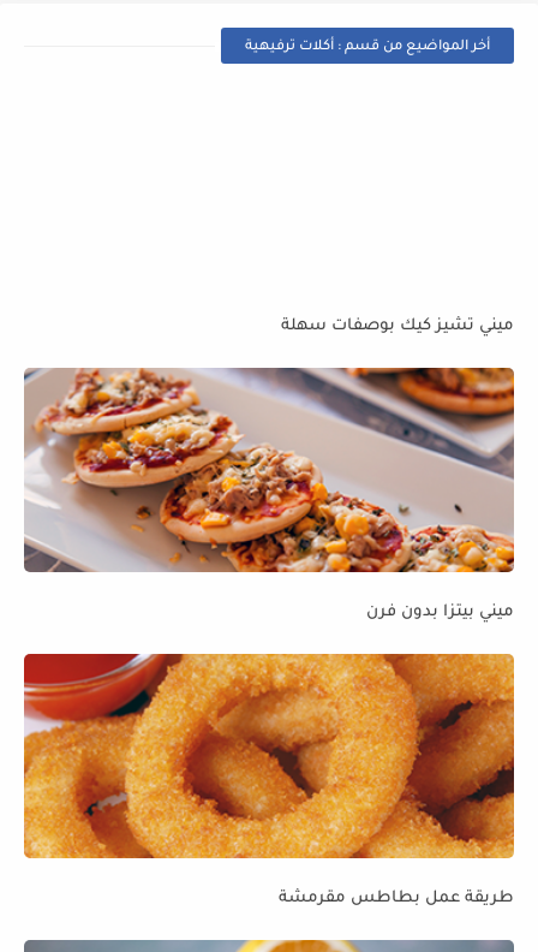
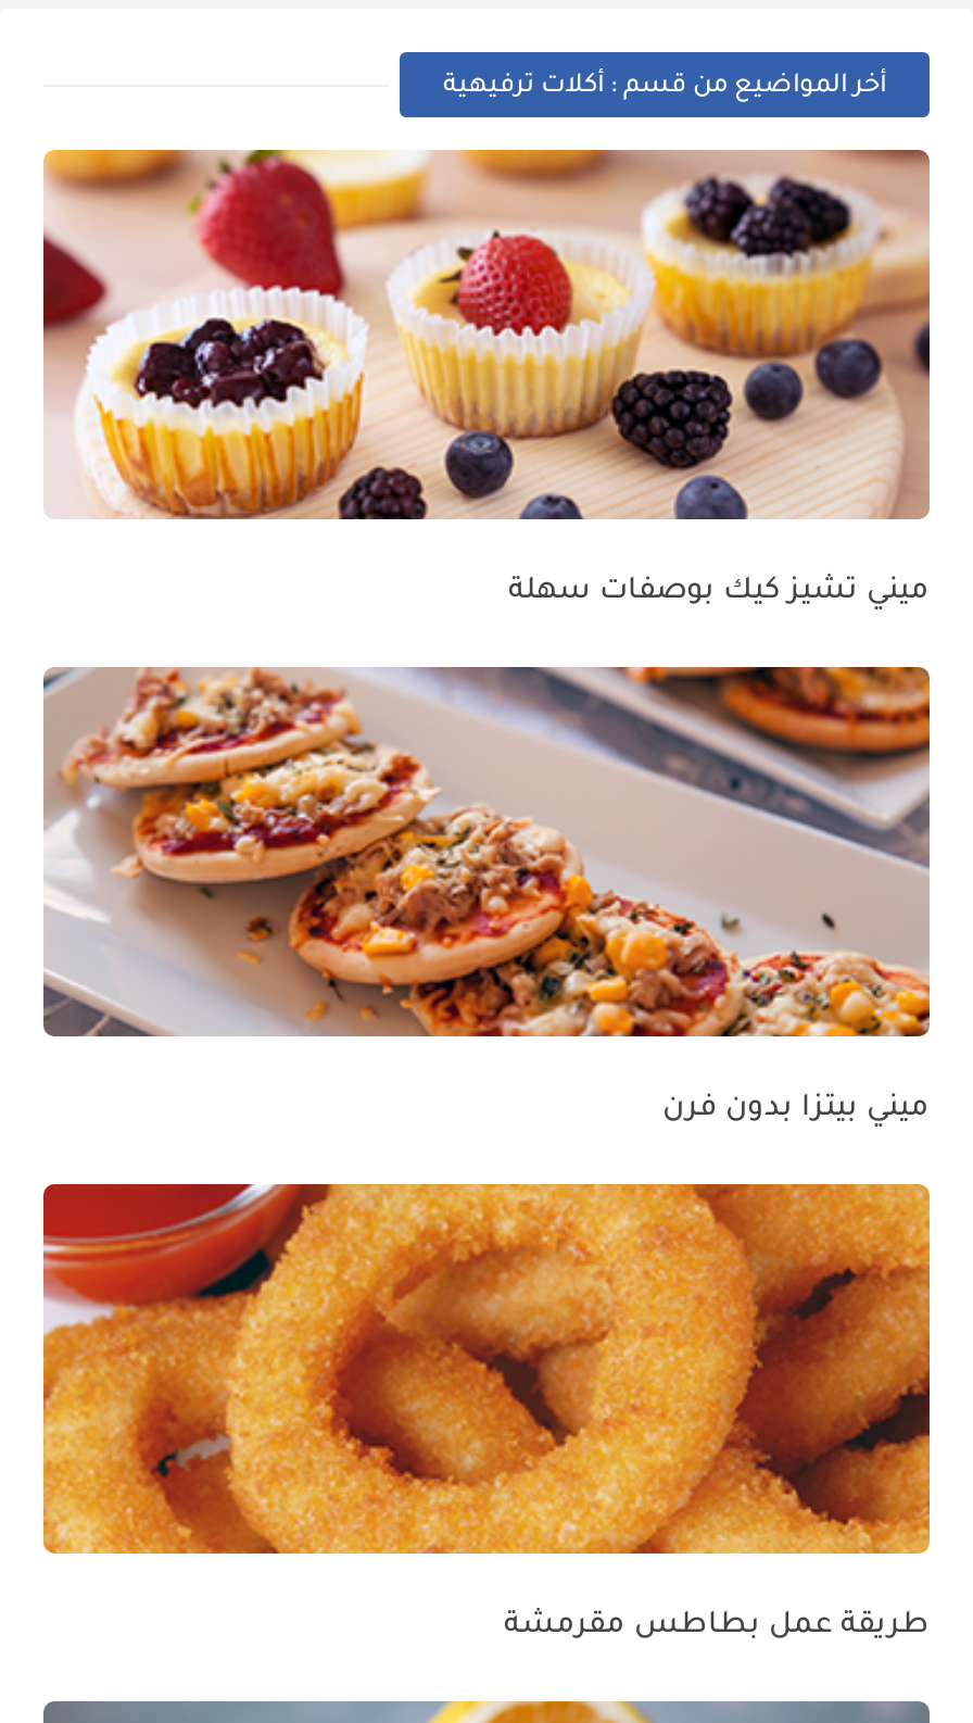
none -> [41,148,932,521] [image]

